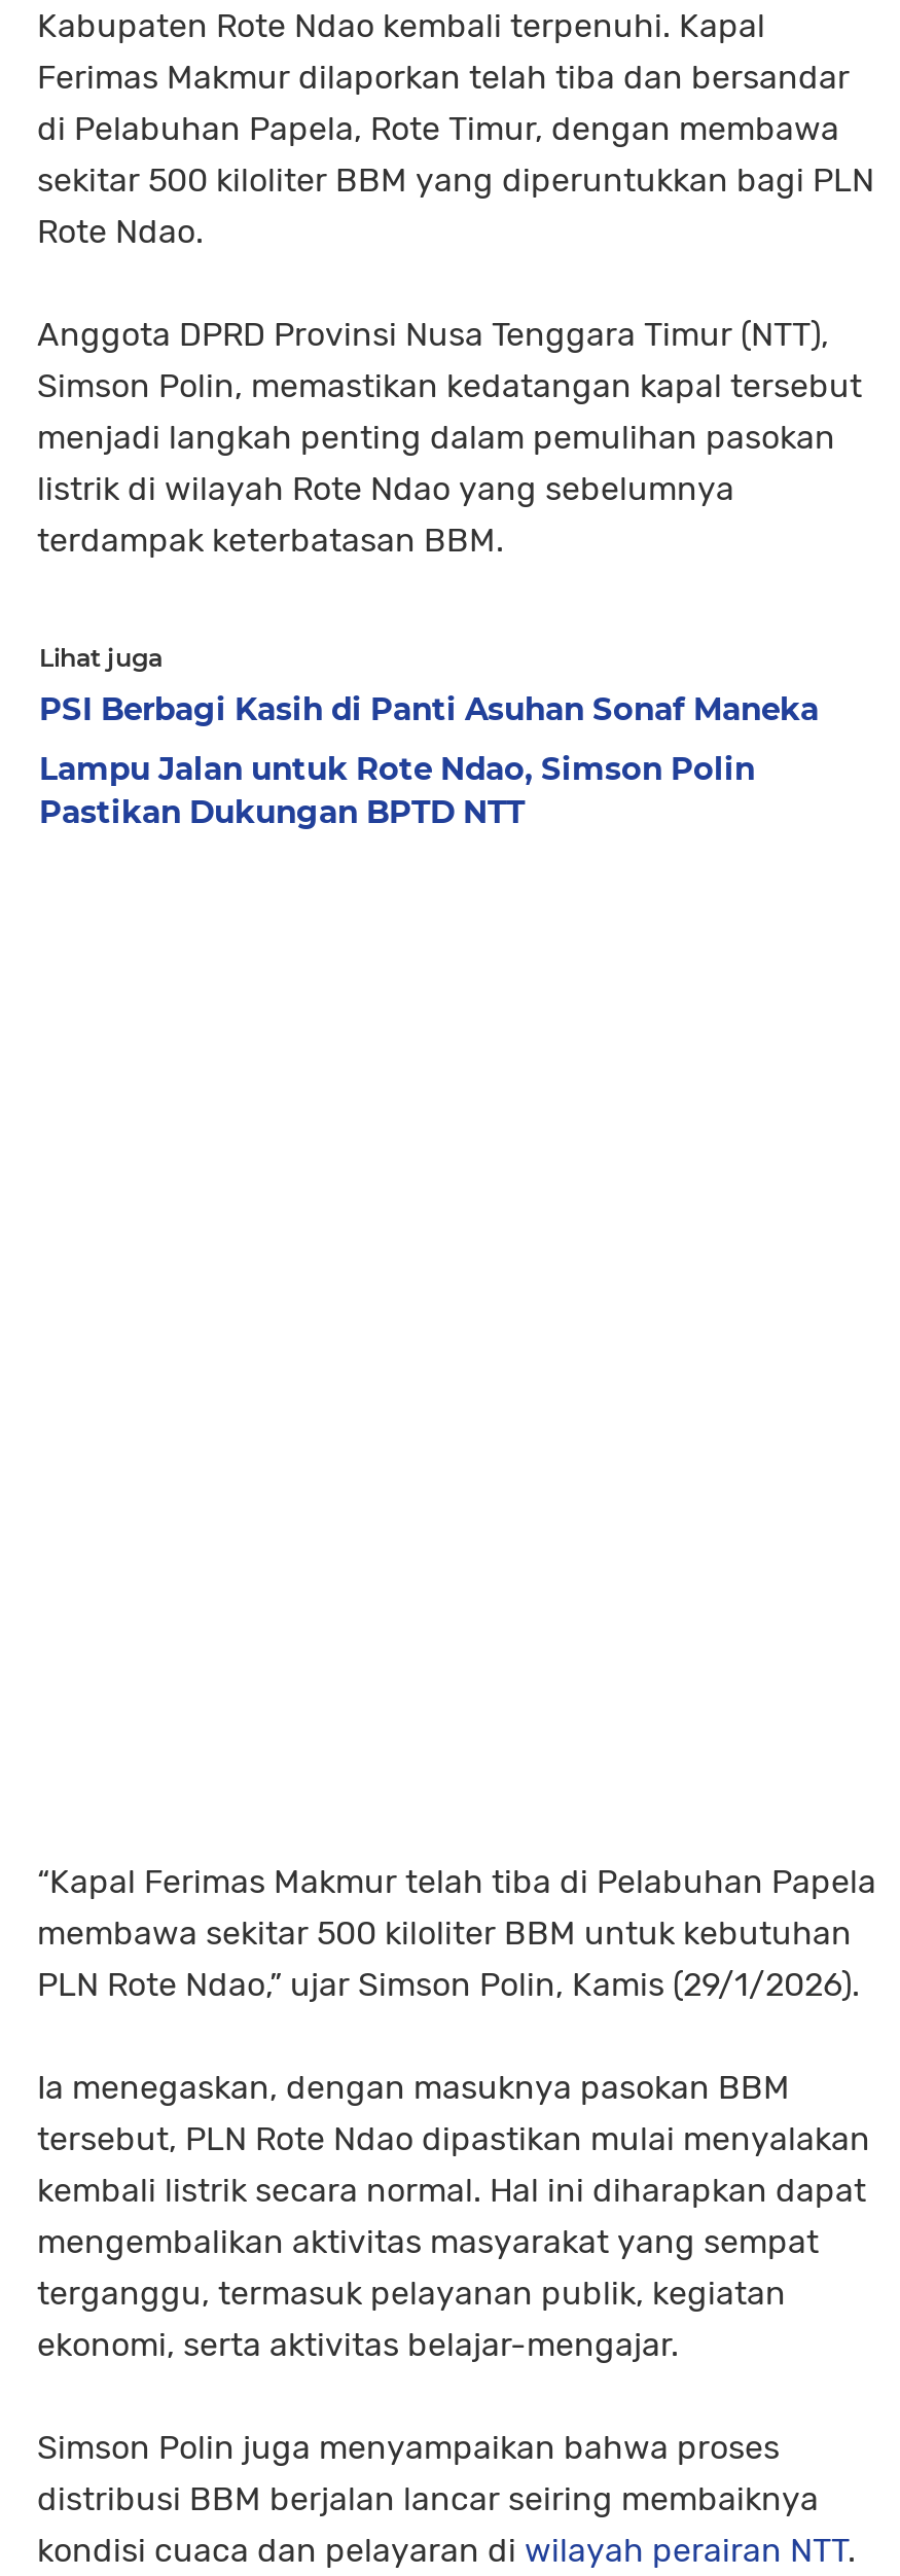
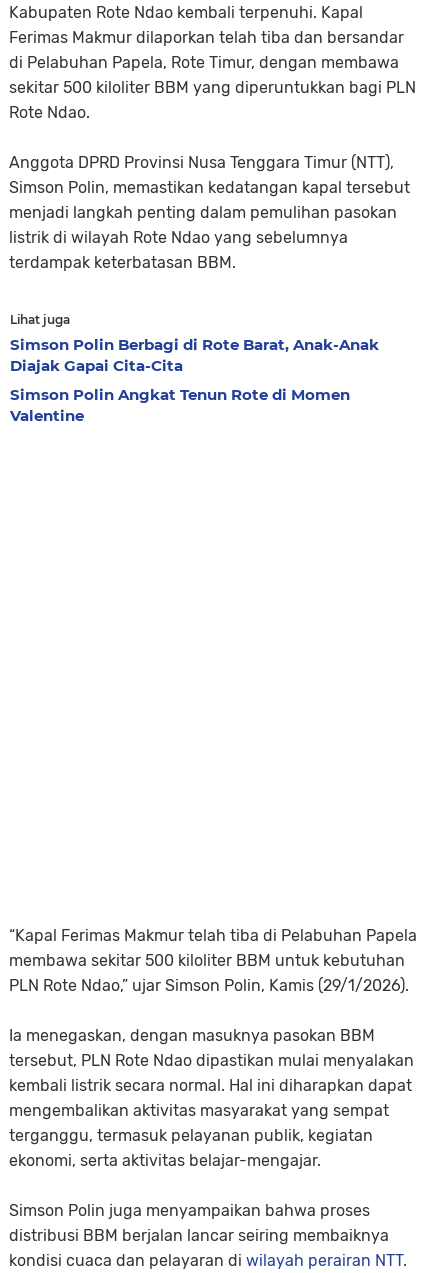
[39,689,819,728] PSI Berbagi Kasih di Panti Asuhan Sonaf Maneka -> [10,335,379,375] Simson Polin Berbagi di Rote Barat, Anak-Anak | Diajak Gapai Cita-Cita
[39,749,755,831] Lampu Jalan untuk Rote Ndao, Simson Polin | Pastikan Dukungan BPTD NTT -> [10,385,350,425] Simson Polin Angkat Tenun Rote di Momen | Valentine

